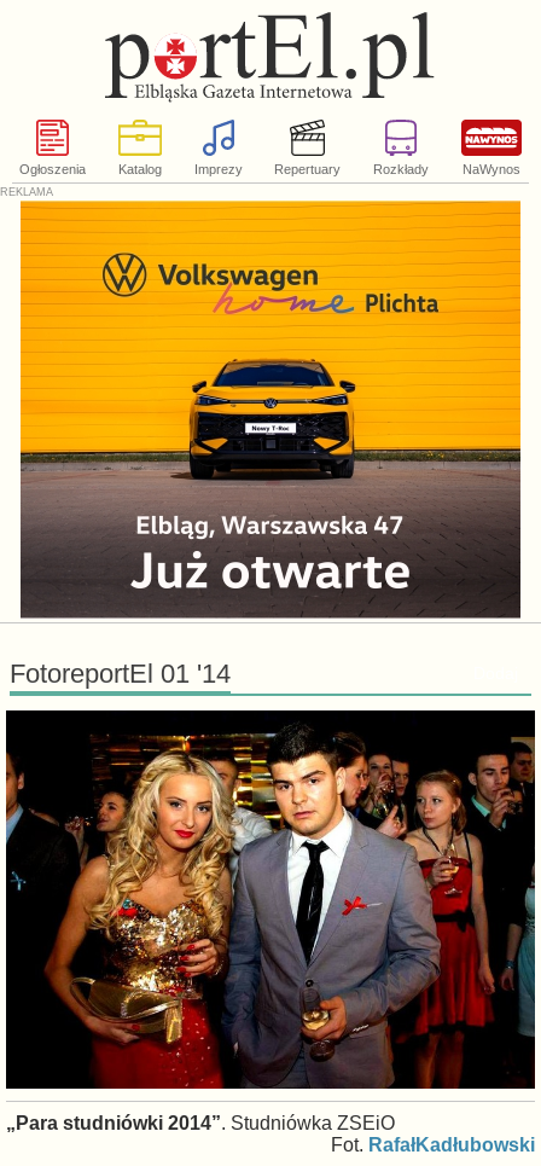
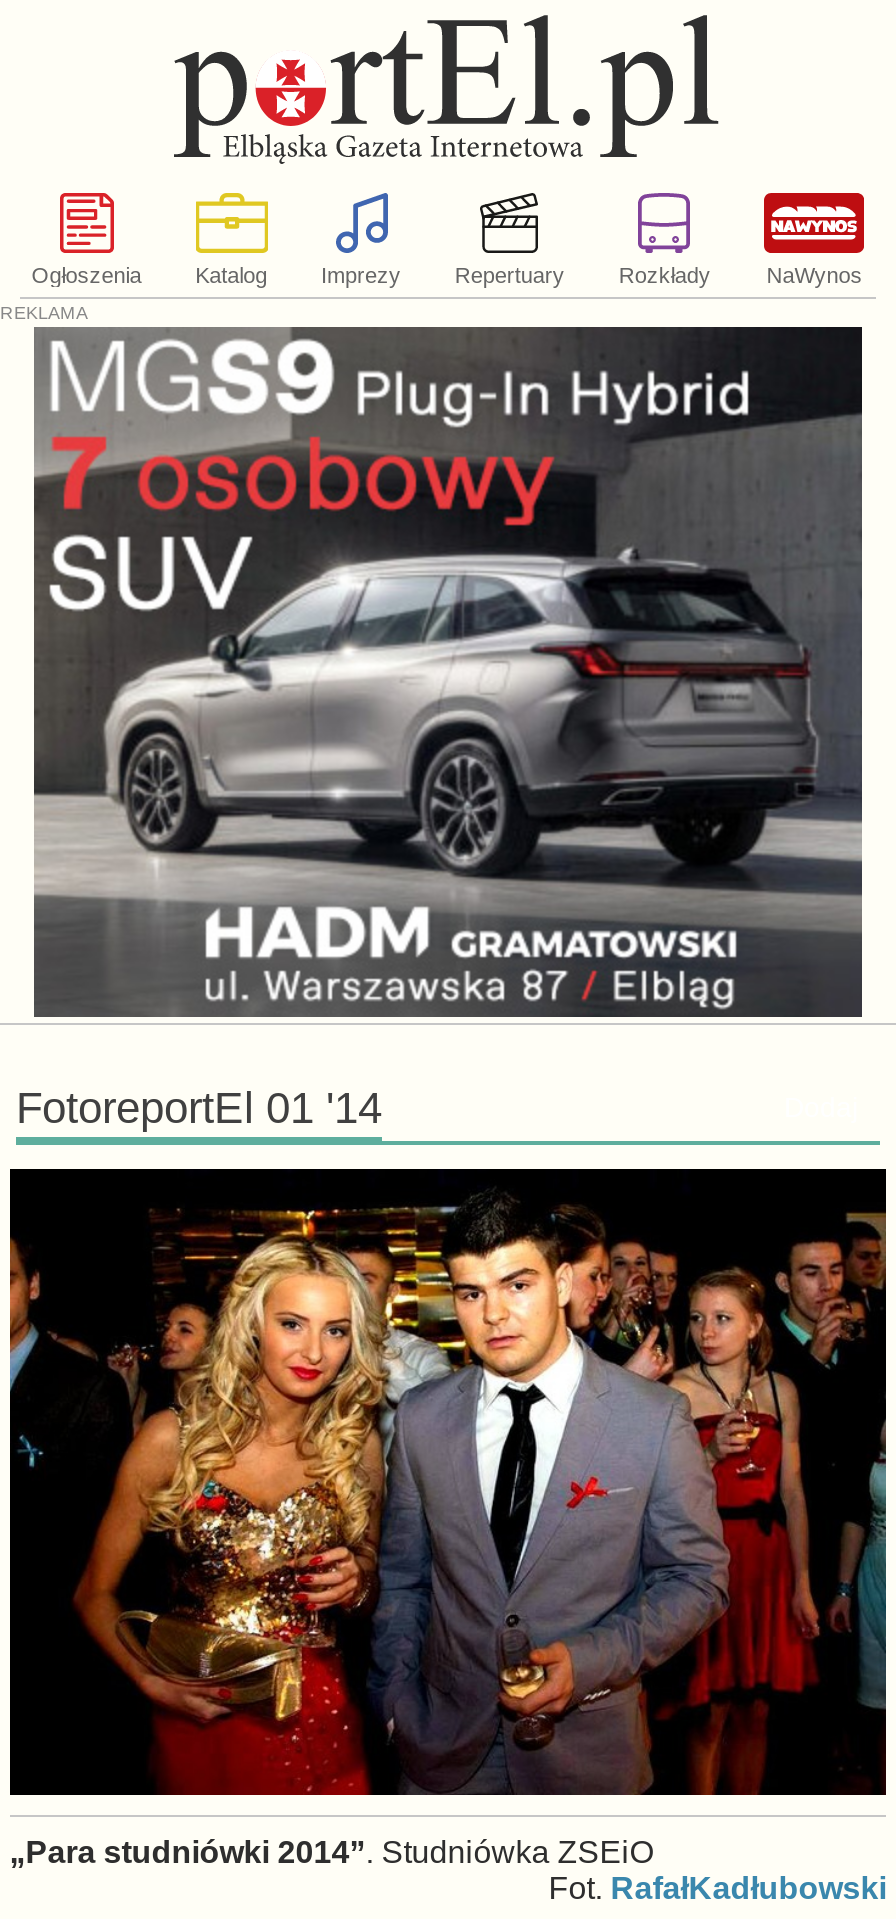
[19,199,522,619] [image] -> [32,325,864,1019] [image]

